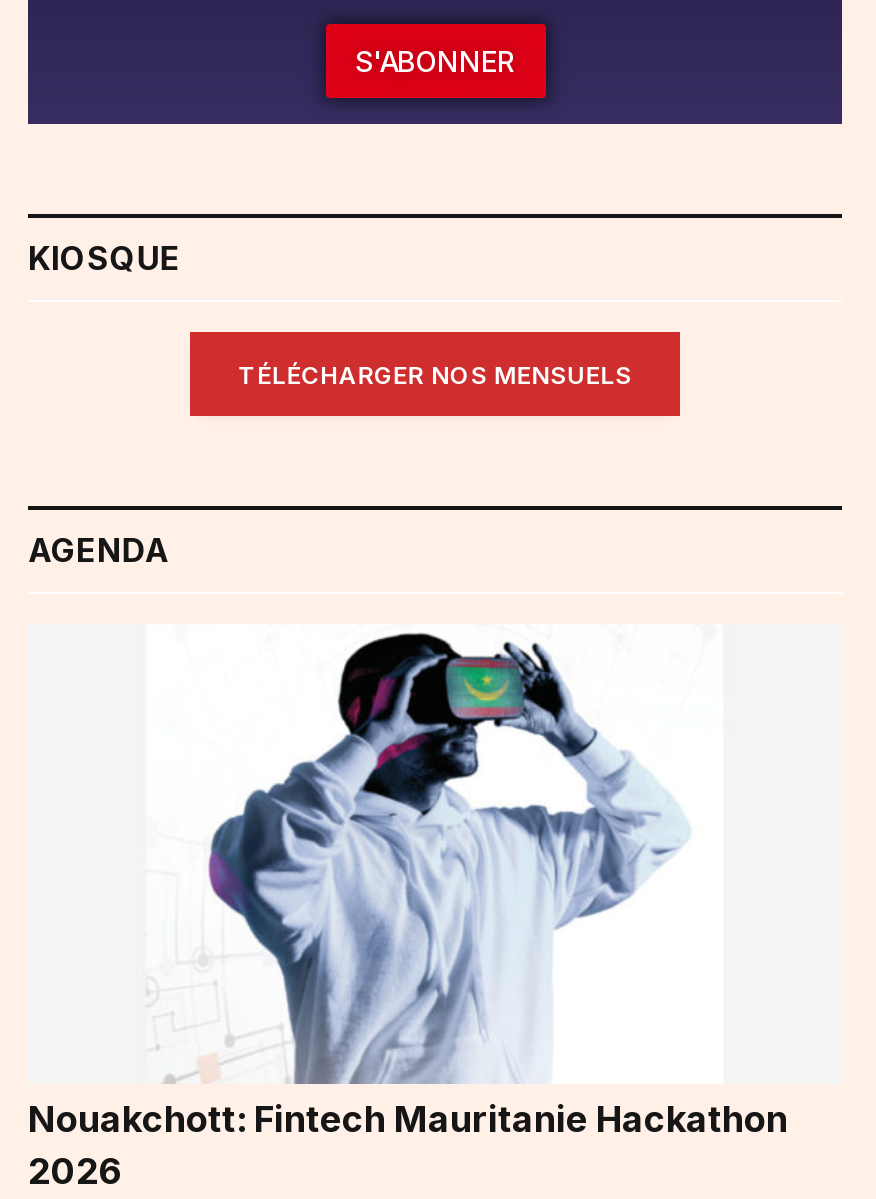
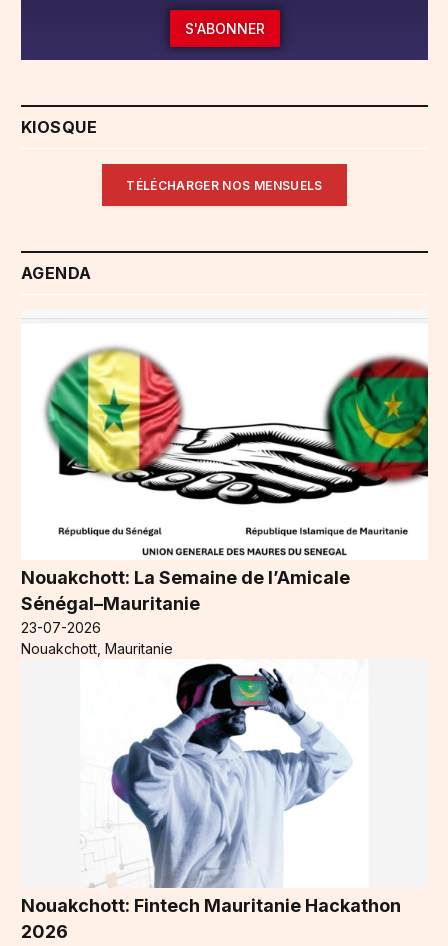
none -> [21,315,429,657] [image] | Nouakchott: La Semaine de l’Amicale | Sénégal–Mauritanie | 23-07-2026 | Nouakchott, Mauritanie

